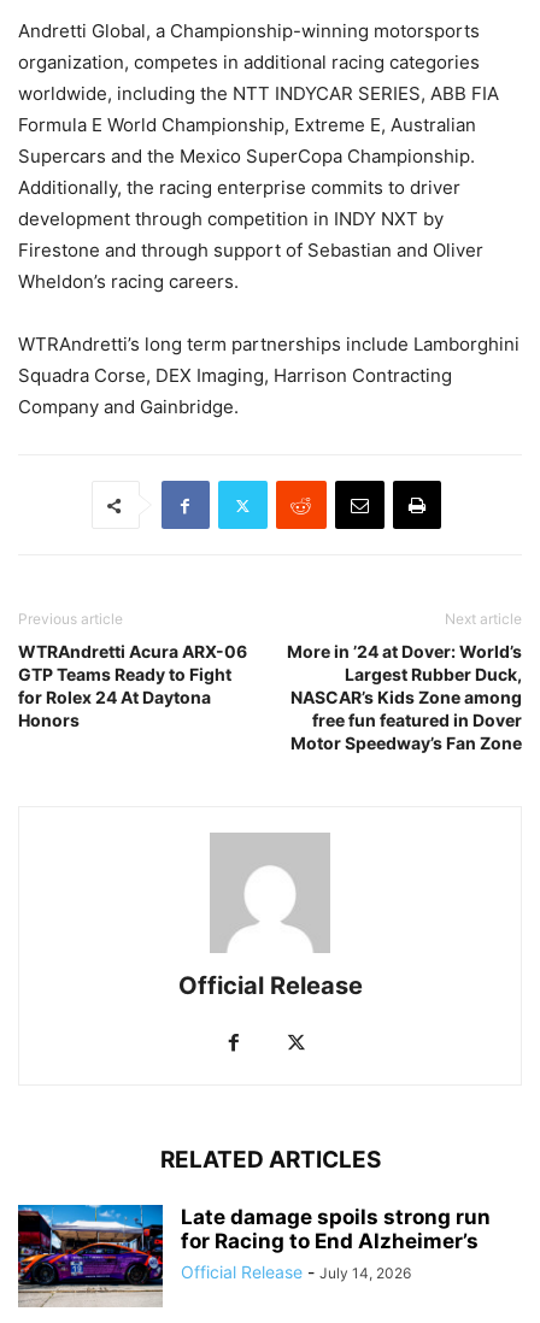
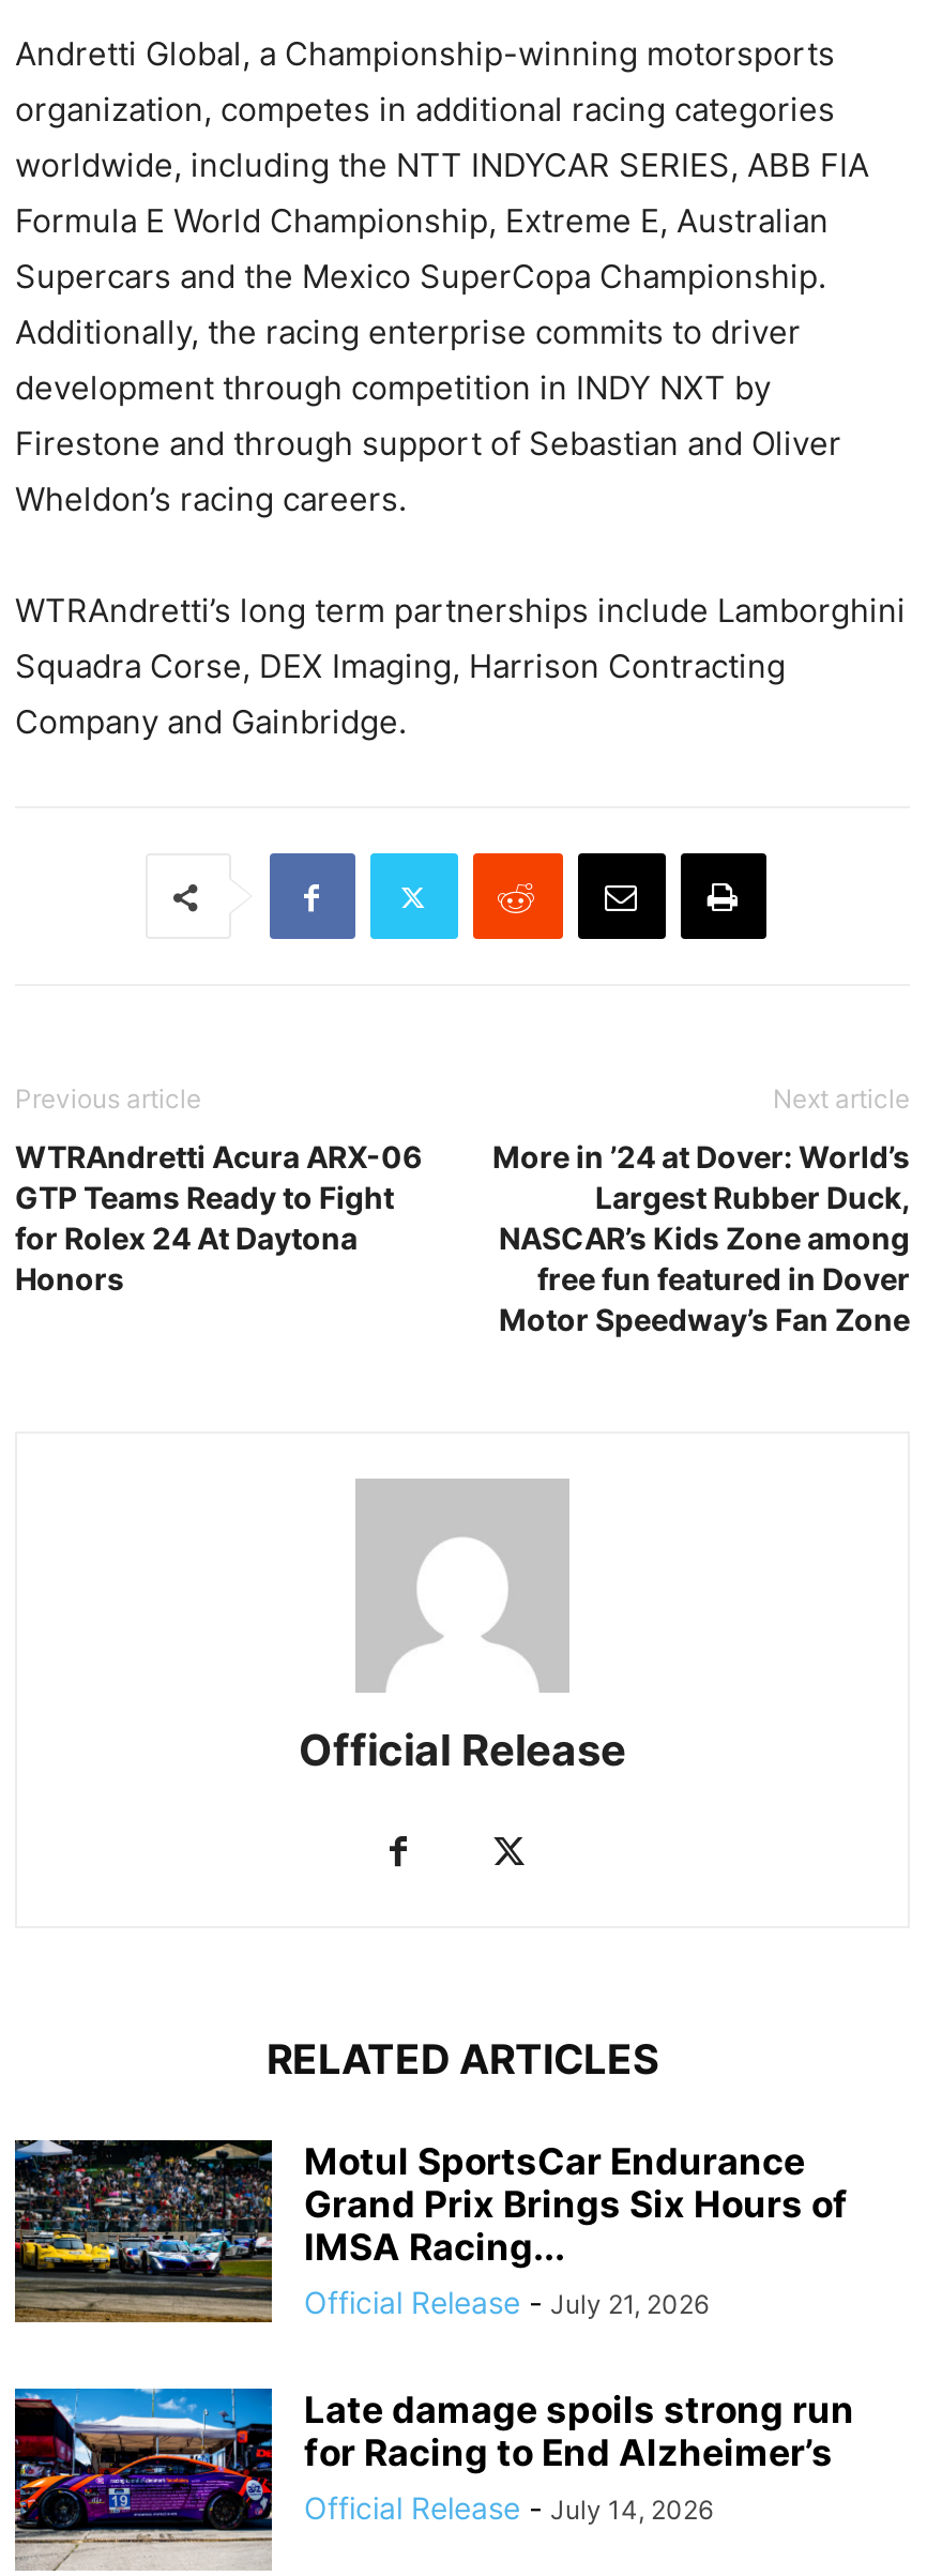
none -> [13,2137,848,2323] [image] | Motul SportsCar Endurance | Grand Prix Brings Six Hours of | IMSA Racing... | Official Release - July 21, 2026

